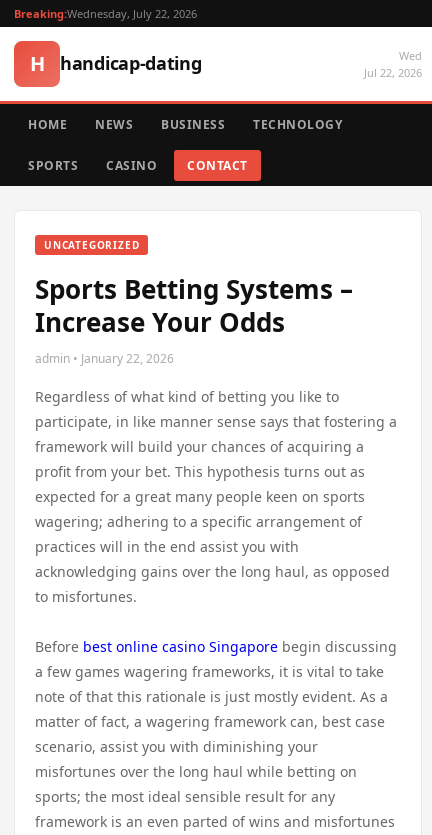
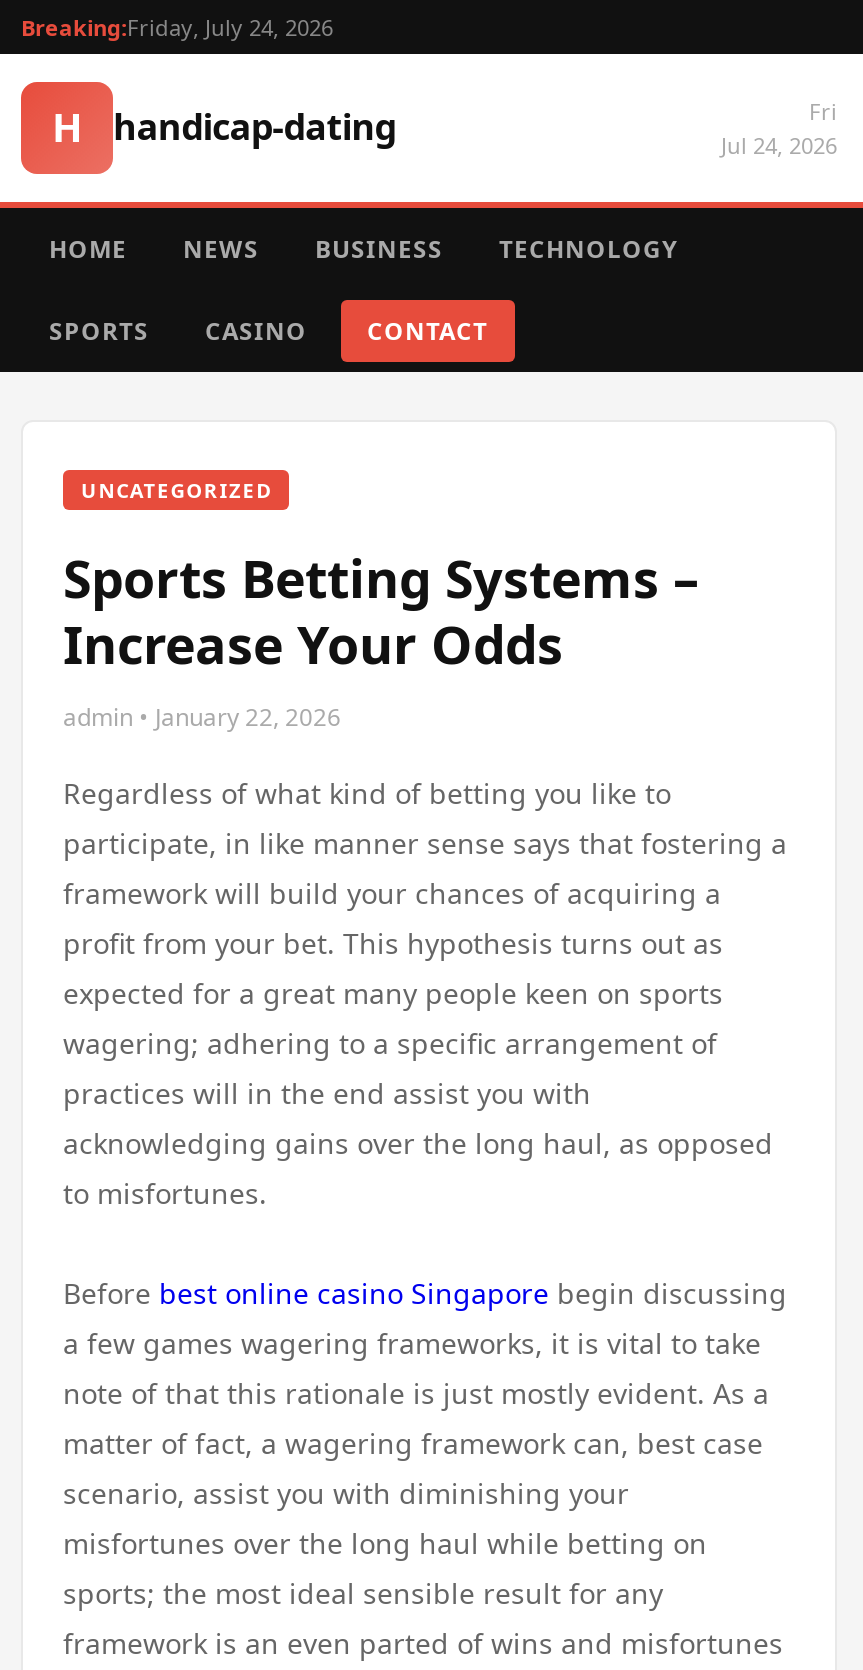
[14,6,197,21] Breaking:Wednesday, July 22, 2026 -> [21,12,333,42] Breaking:Friday, July 24, 2026
[364,48,422,80] Wed | Jul 22, 2026 -> [721,96,837,160] Fri | Jul 24, 2026

